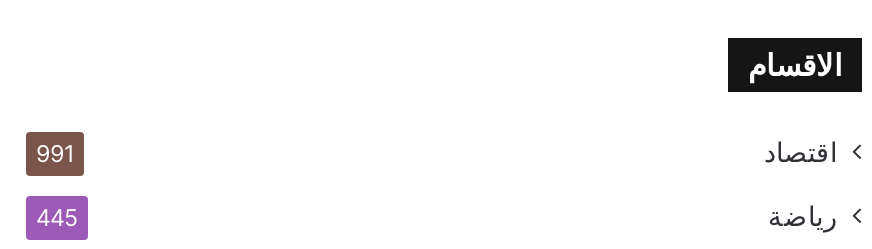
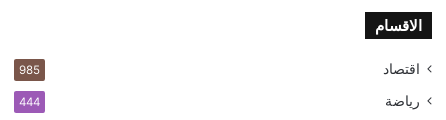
[36,140,74,168] 991 -> [19,63,40,77] 985
[36,204,78,232] 445 -> [19,95,40,109] 444

